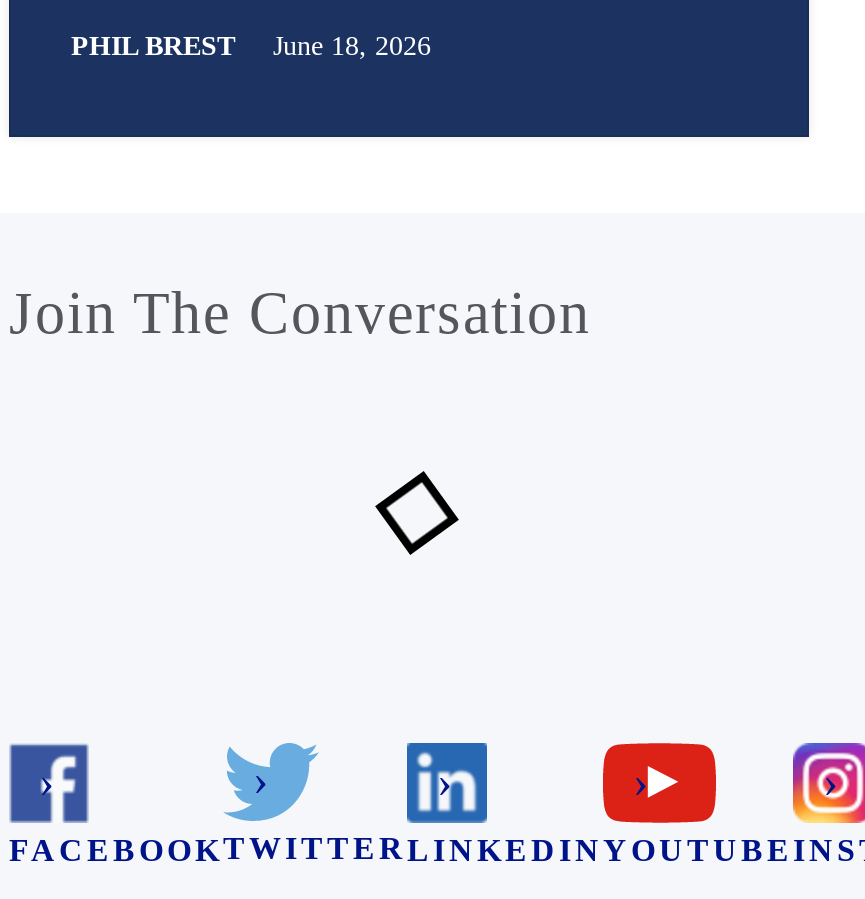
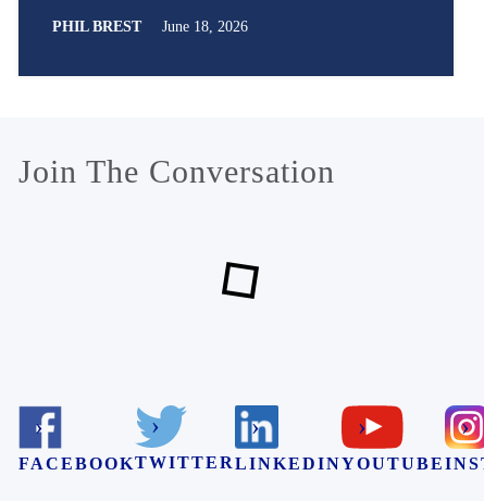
[373,469,461,557] [image] -> [219,259,262,302] [image]

